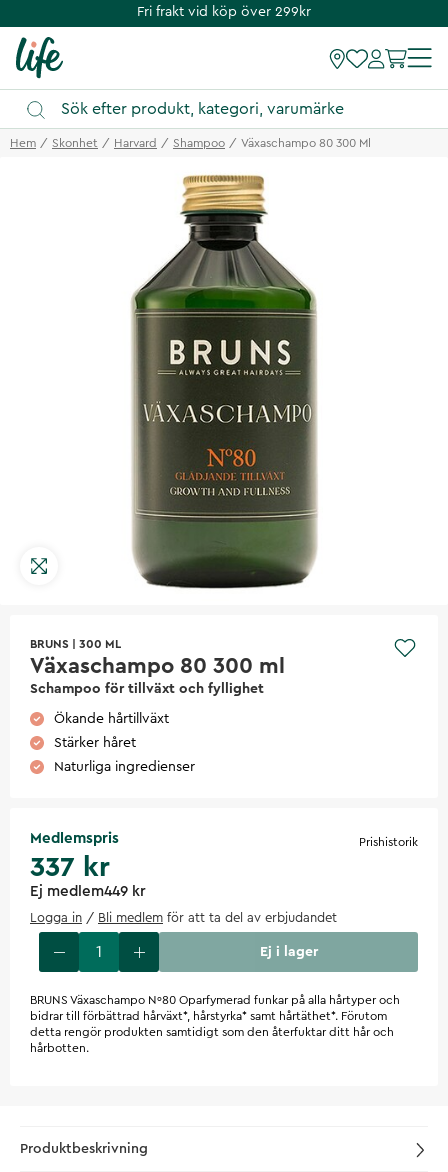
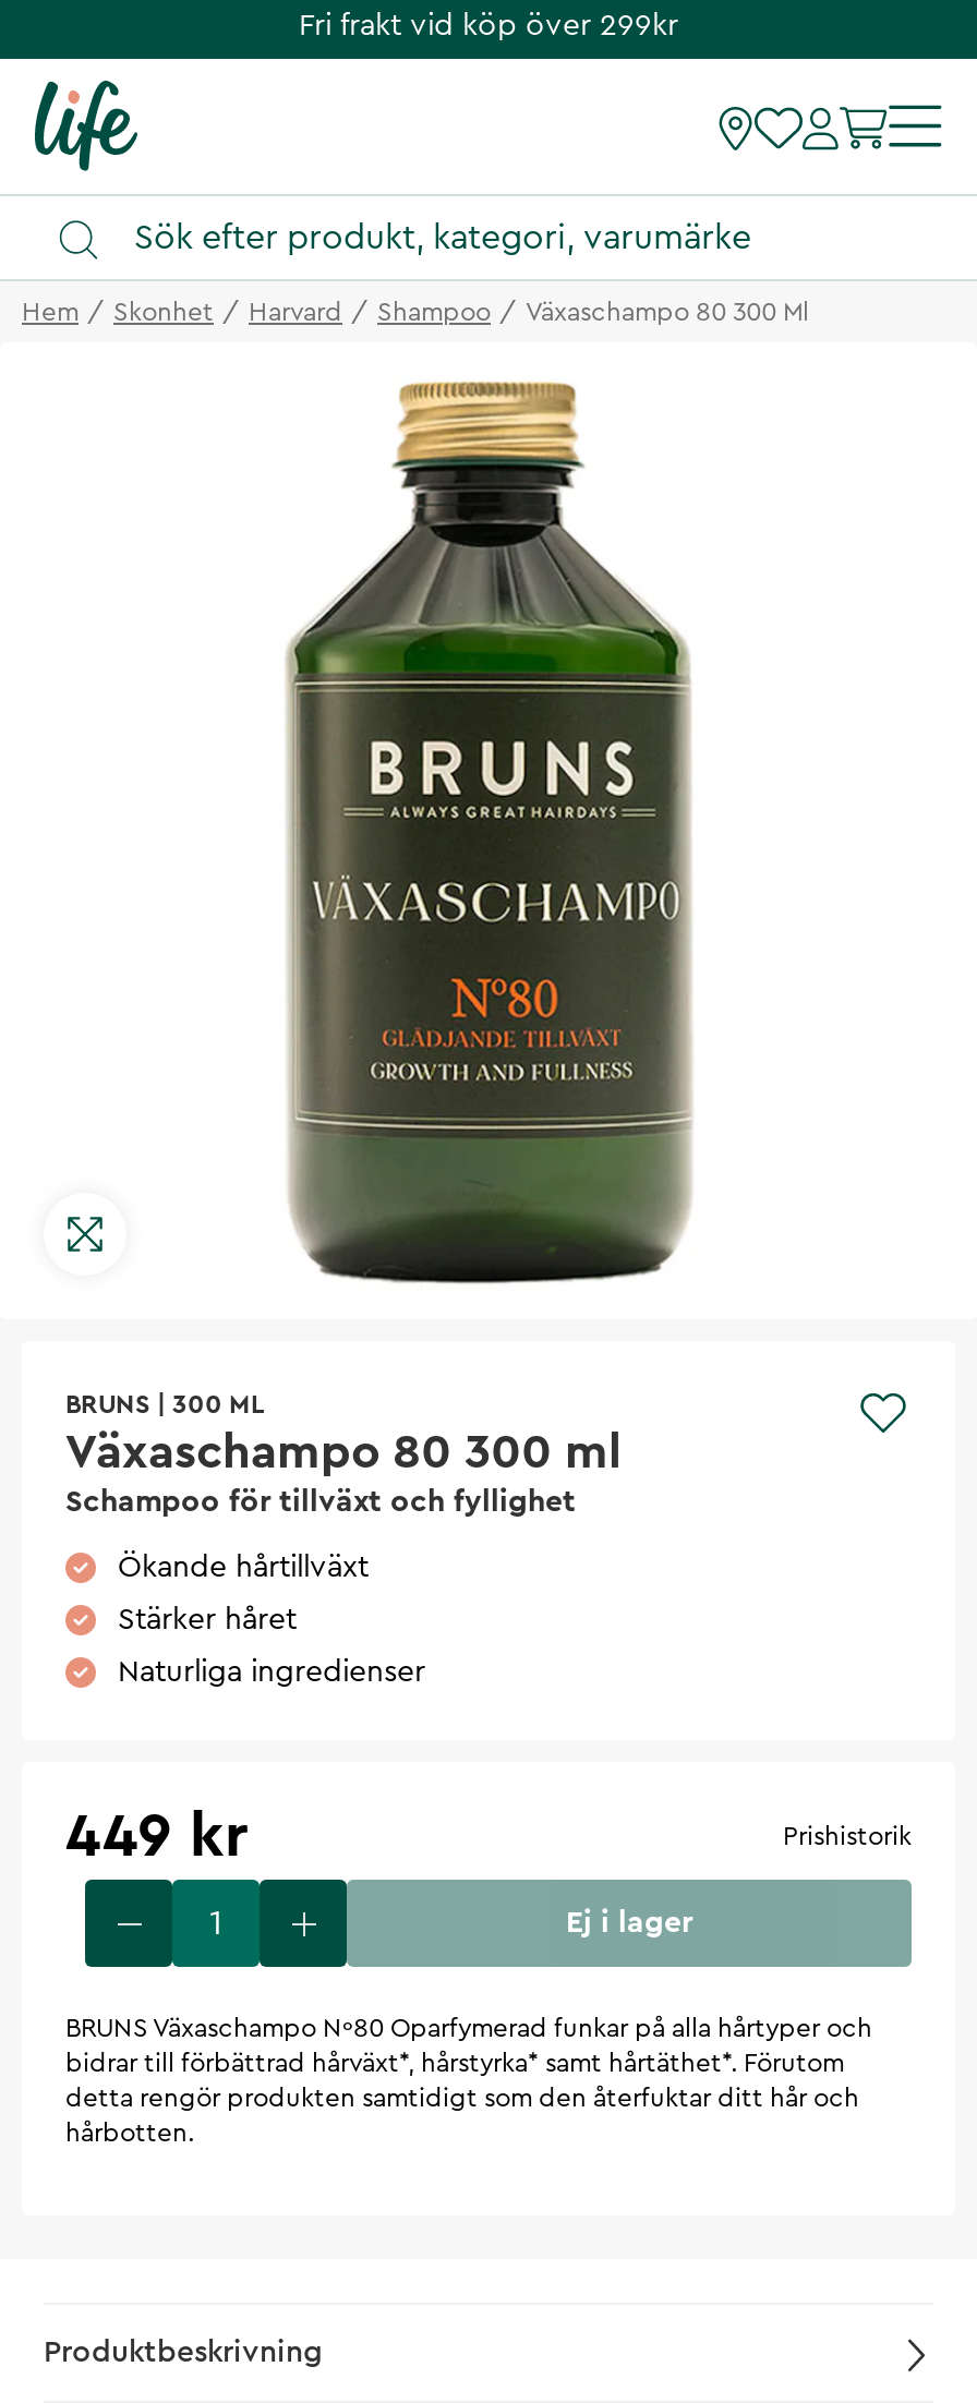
[30,831,337,924] Medlemspris | 337 kr | Ej medlem449 kr | Logga in / Bli medlem för att ta del av erbjudandet -> [65,1806,249,1867] 449 kr

